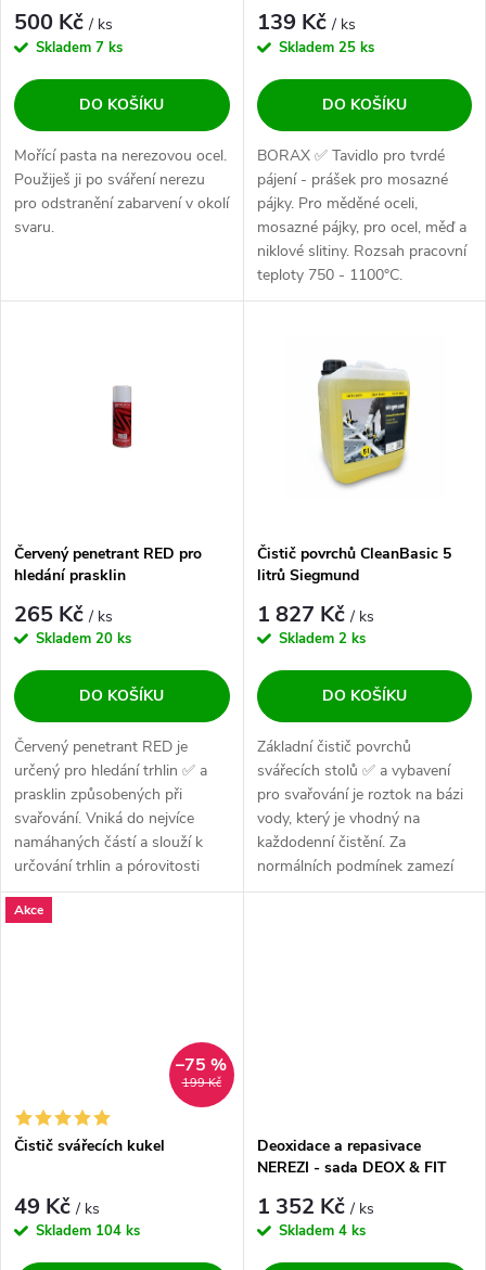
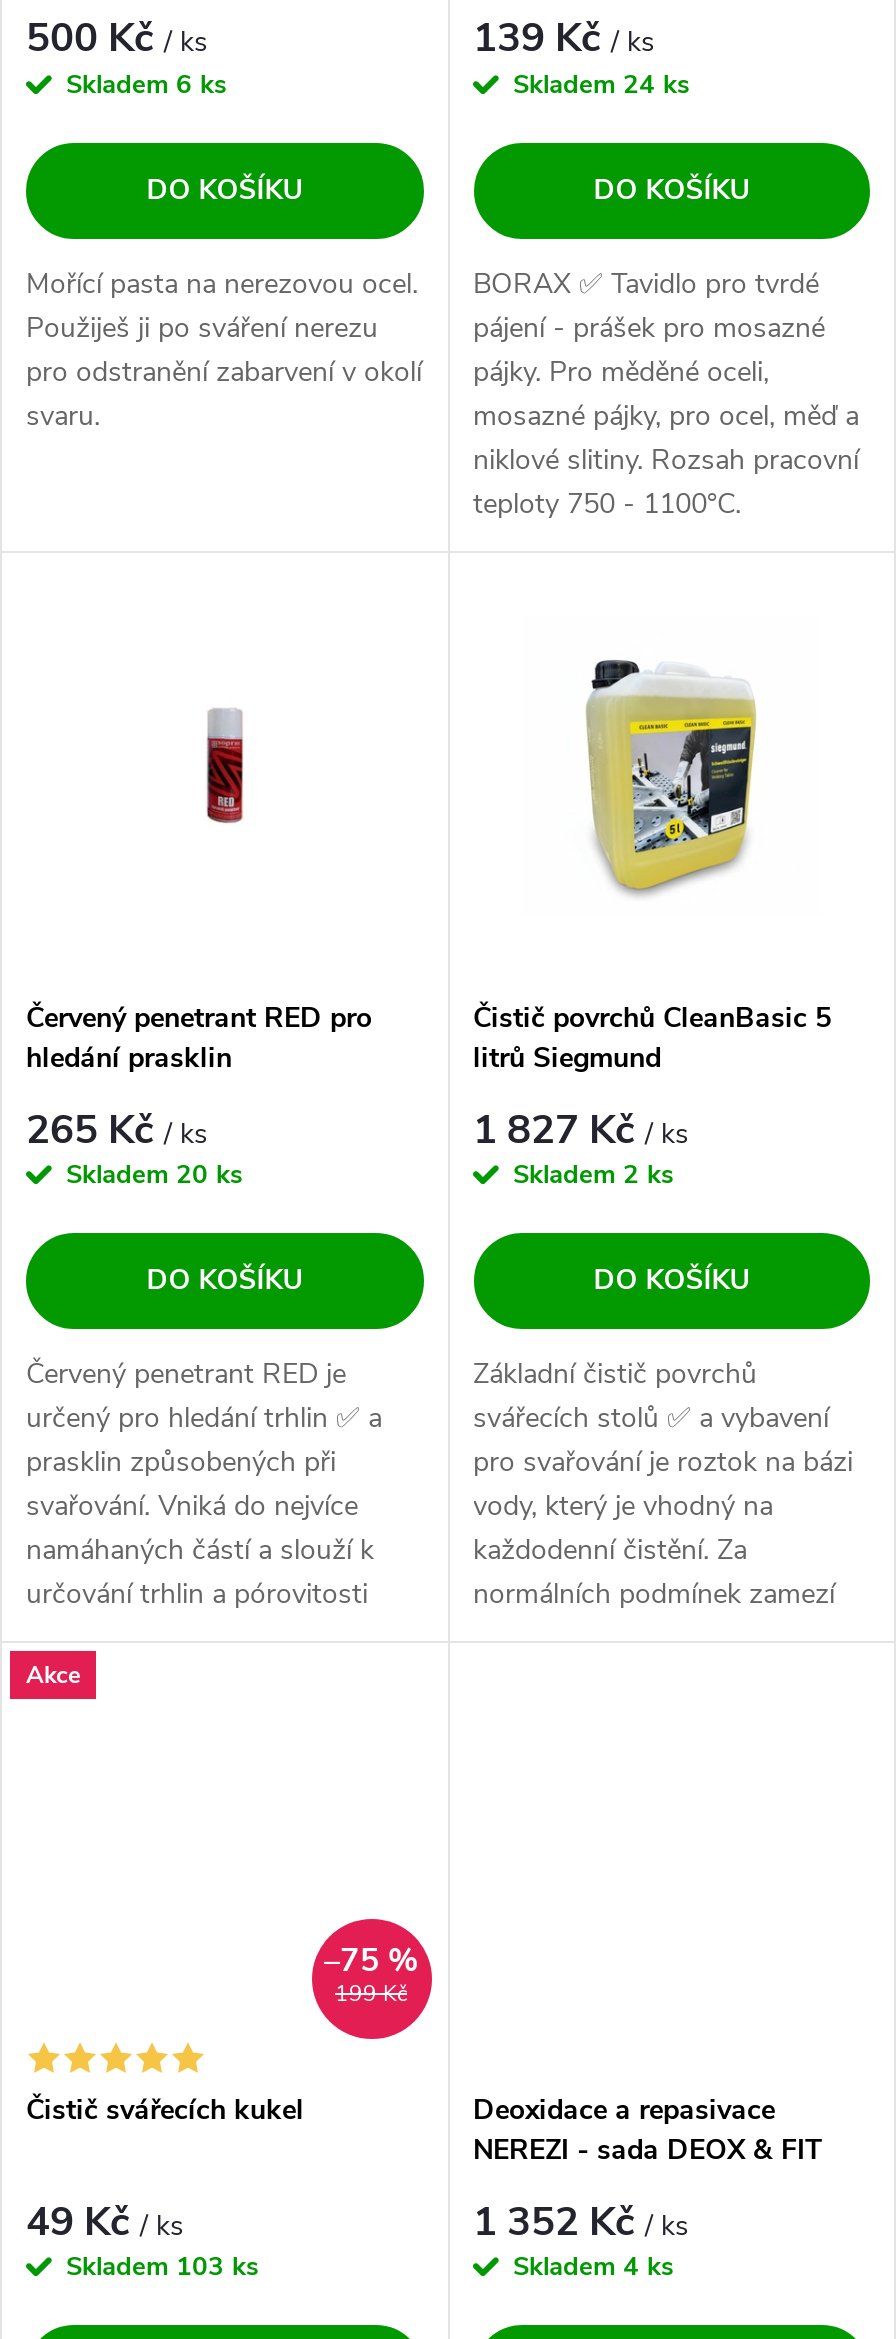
[36,38,123,57] Skladem 7 ks -> [66,66,226,102] Skladem 6 ks
[278,38,374,57] Skladem 25 ks -> [513,66,689,102] Skladem 24 ks
[36,1221,140,1241] Skladem 104 ks -> [66,2249,258,2285] Skladem 103 ks

